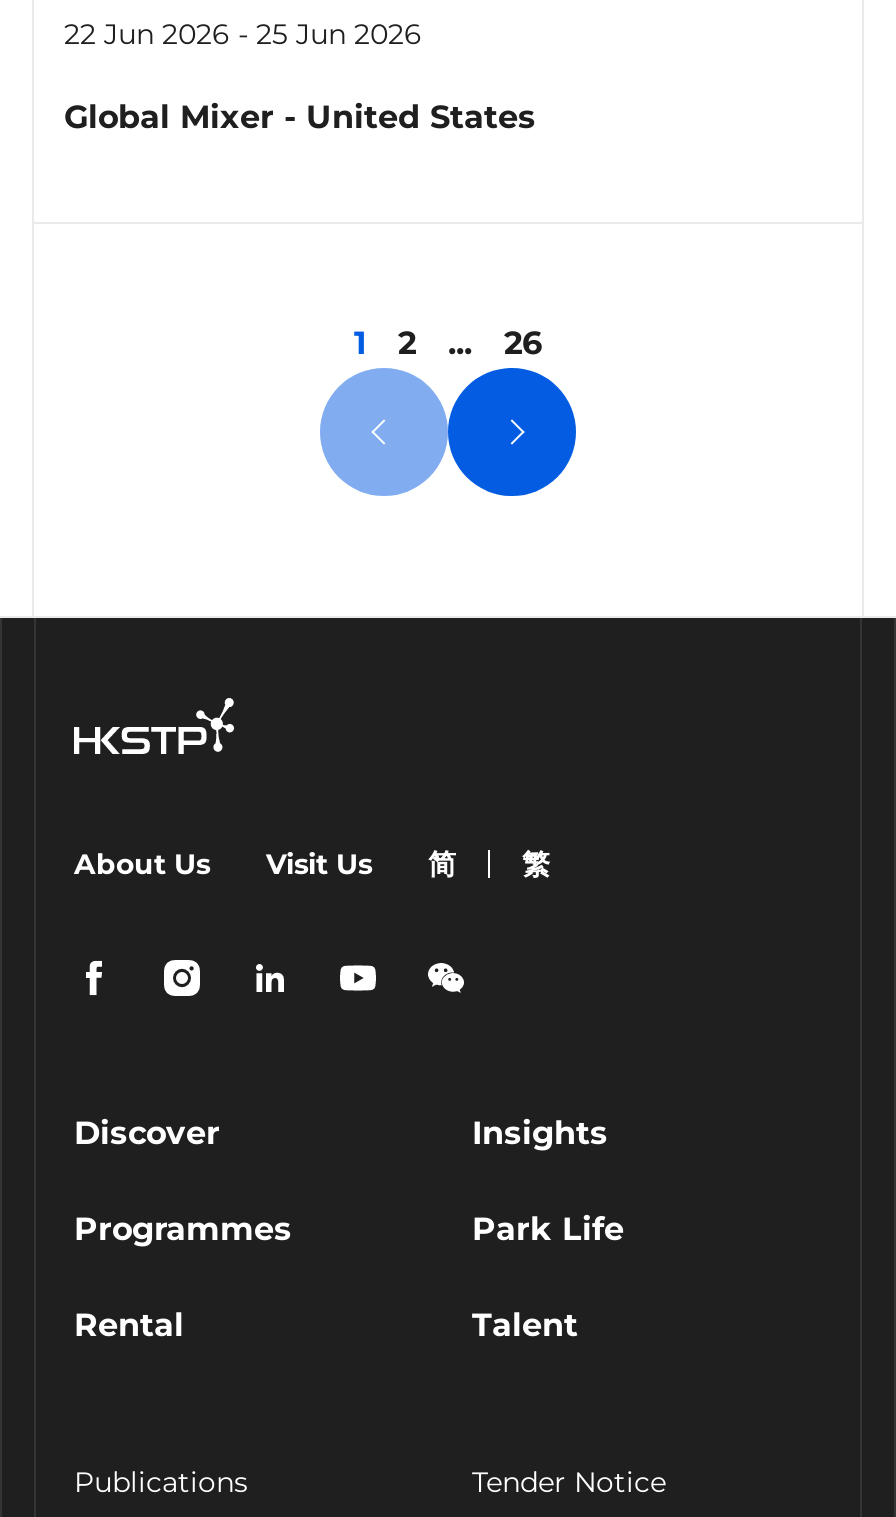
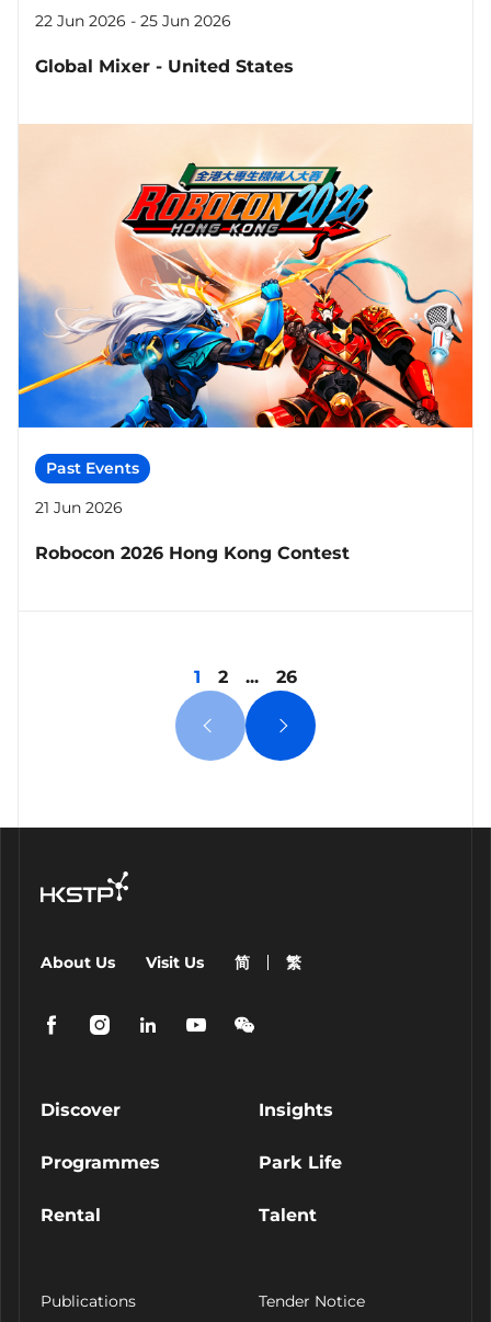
none -> [18,124,473,563] [image] | Past Events | 21 Jun 2026 | Robocon 2026 Hong Kong Contest

